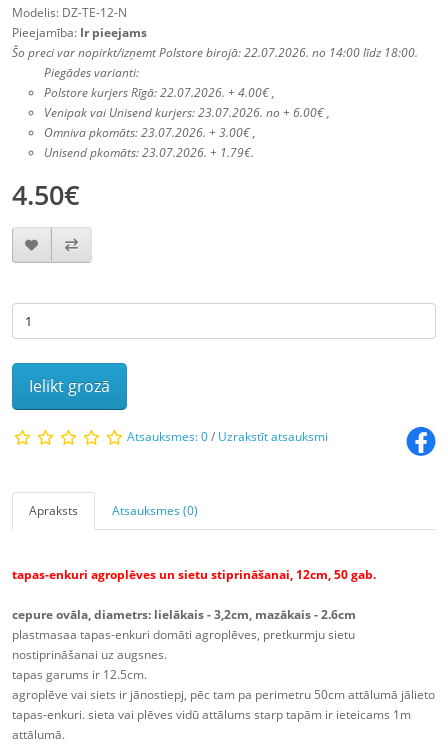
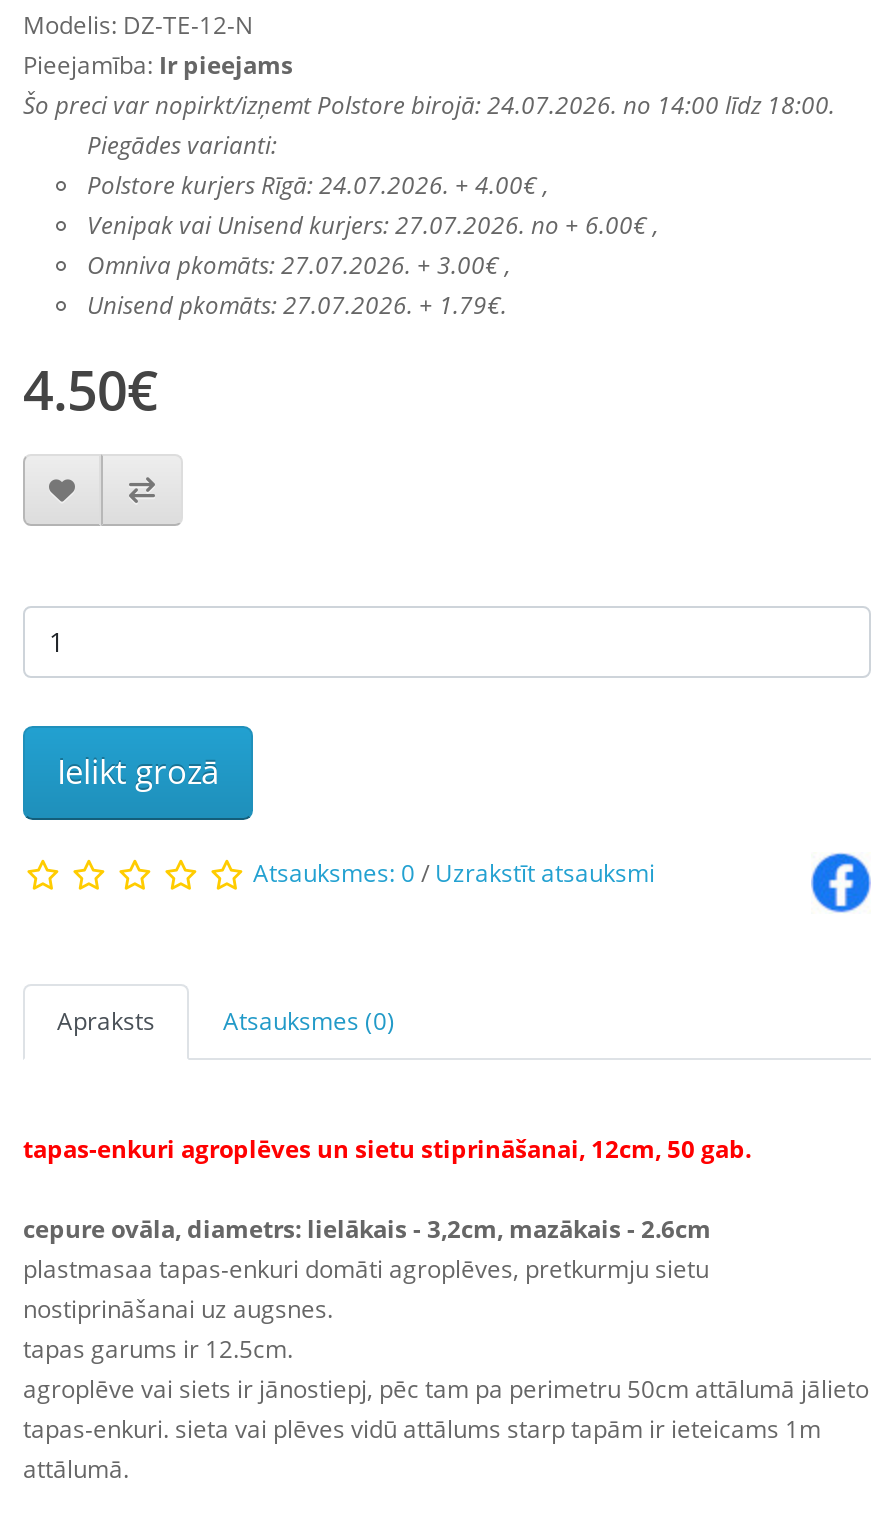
[12,44,418,61] Šo preci var nopirkt/izņemt Polstore birojā: 22.07.2026. no 14:00 līdz 18:00. -> [23,88,835,122] Šo preci var nopirkt/izņemt Polstore birojā: 24.07.2026. no 14:00 līdz 18:00.
[44,84,275,101] Polstore kurjers Rīgā: 22.07.2026. + 4.00€ , -> [87,168,549,202] Polstore kurjers Rīgā: 24.07.2026. + 4.00€ ,
[44,104,330,121] Venipak vai Unisend kurjers: 23.07.2026. no + 6.00€ , -> [87,208,659,242] Venipak vai Unisend kurjers: 27.07.2026. no + 6.00€ ,
[44,124,256,141] Omniva pkomāts: 23.07.2026. + 3.00€ , -> [87,248,511,282] Omniva pkomāts: 27.07.2026. + 3.00€ ,
[44,144,254,161] Unisend pkomāts: 23.07.2026. + 1.79€. -> [87,288,507,322] Unisend pkomāts: 27.07.2026. + 1.79€.

